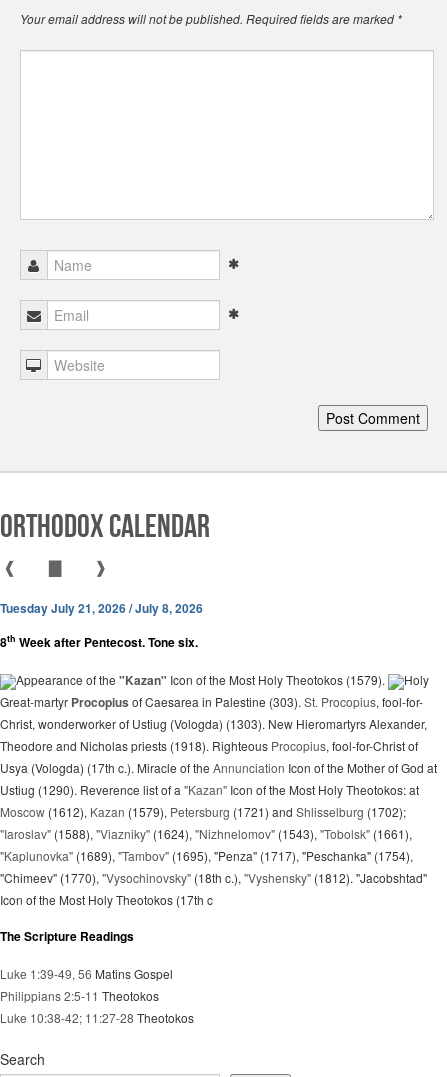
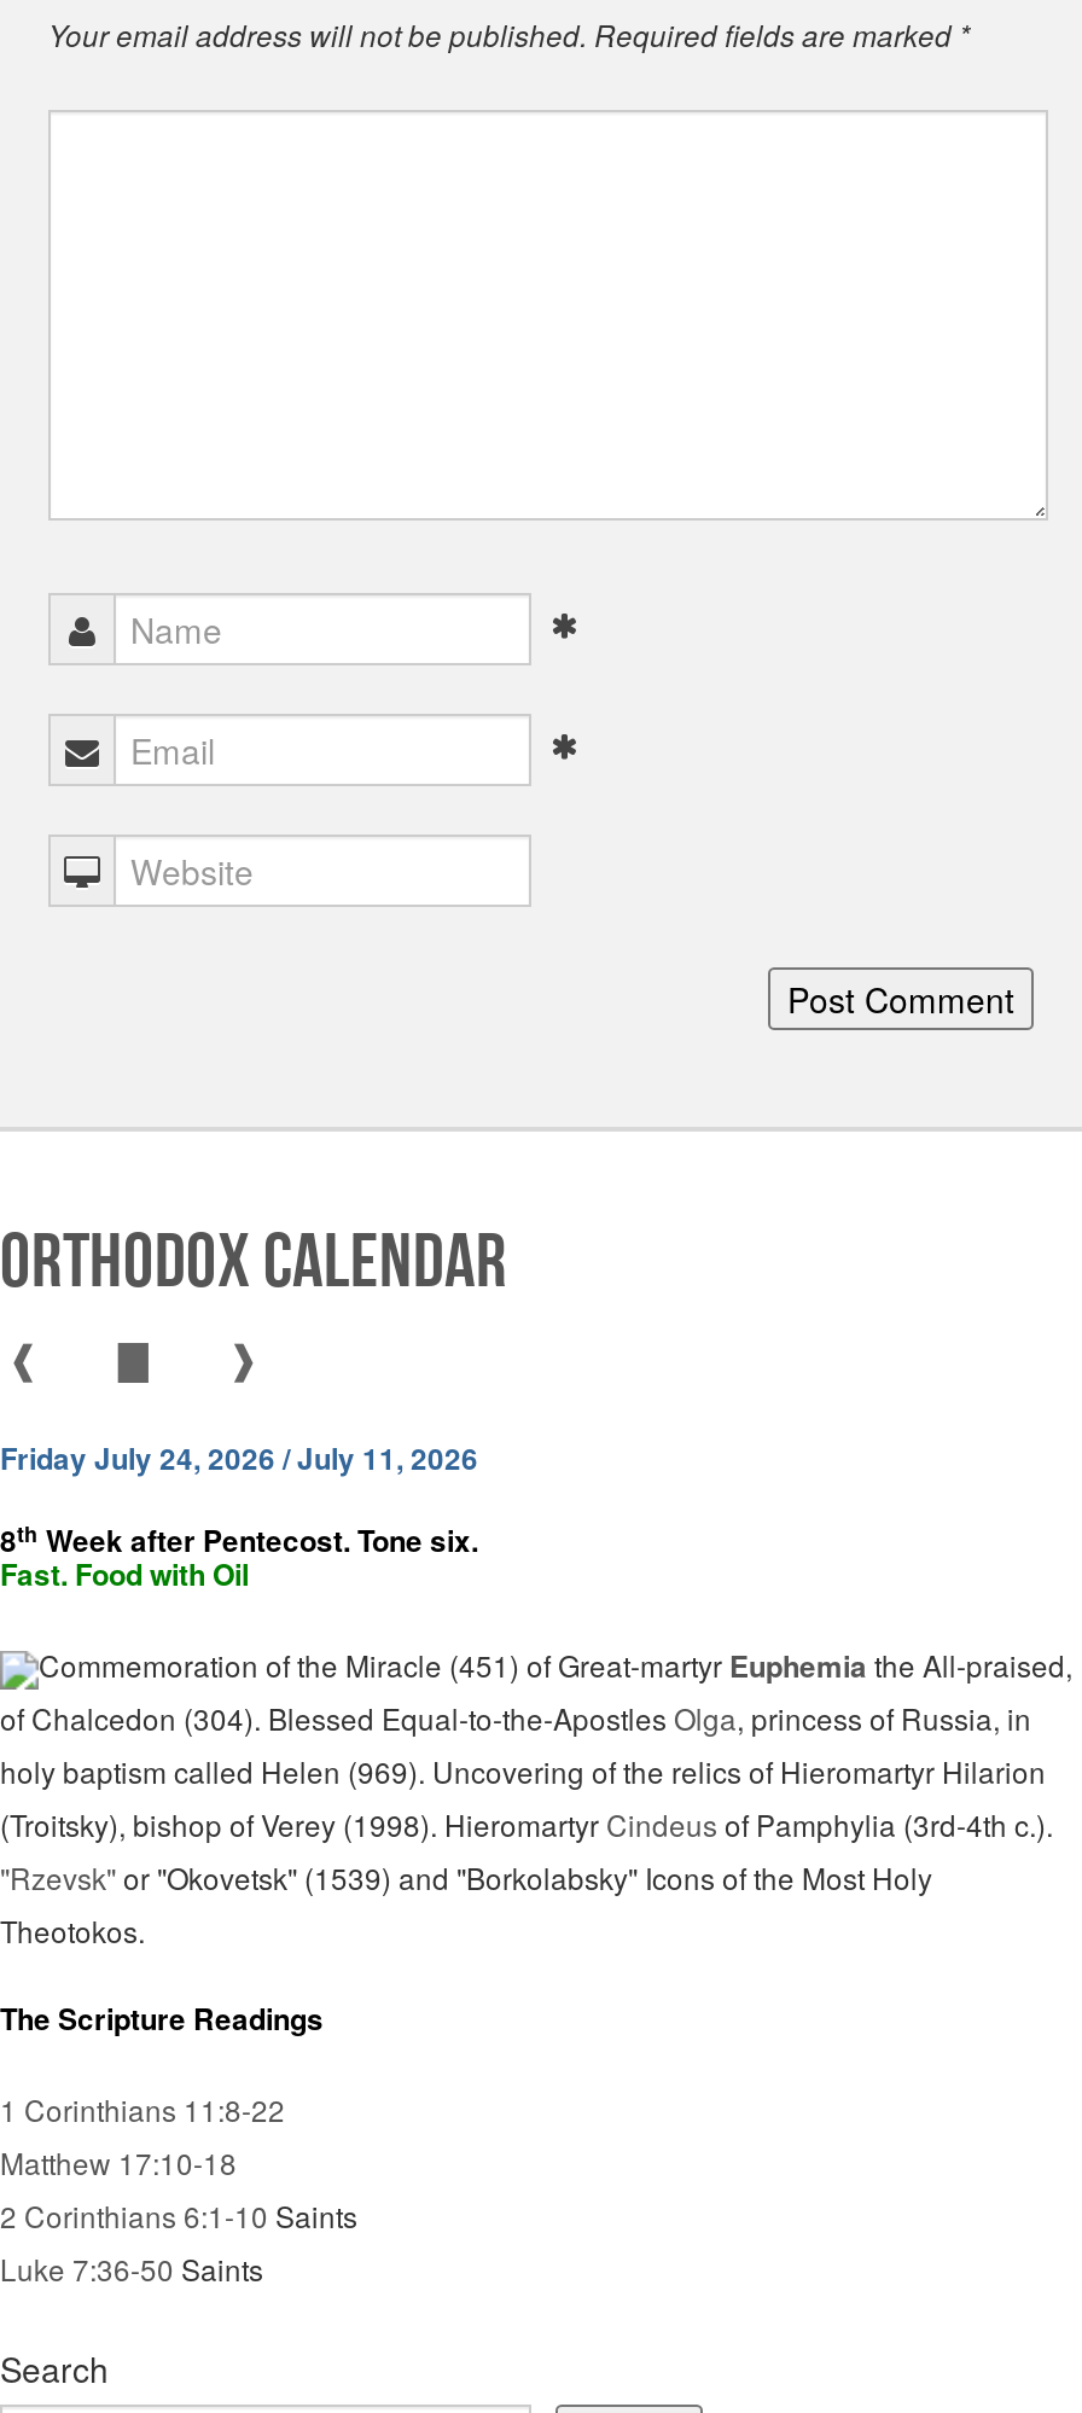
[0,599,203,617] Tuesday July 21, 2026 / July 8, 2026 -> [0,1436,478,1480] Friday July 24, 2026 / July 11, 2026
[0,671,437,908] Appearance of the "Kazan" Icon of the Most Holy Theotokos (1579). | Holy | Great-martyr Procopius of Caesarea in Palestine (303). St. Procopius, fool-for- | Christ, wonderworker of Ustiug (Vologda) (1303). New Hieromartyrs Alexander, | Theodore and Nicholas priests (1918). Righteous Procopius, fool-for-Christ of | Usya (Vologda) (17th c.). Miracle of the Annunciation Icon of the Mother of God at | Ustiug (1290). Reverence list of a "Kazan" Icon of the Most Holy Theotokos: at | Moscow (1612), Kazan (1579), Petersburg (1721) and Shlisselburg (1702); | "Iaroslav" (1588), "Viazniky" (1624), "Nizhnelomov" (1543), "Tobolsk" (1661), | "Kaplunovka" (1689), "Tambov" (1695), "Penza" (1717), "Peschanka" (1754), | "Chimeev" (1770), "Vysochinovsky" (18th c.), "Vyshensky" (1812). "Jacobshtad" | Icon of the Most Holy Theotokos (17th c -> [0,1552,1072,1951] Fast. Food with Oil | Commemoration of the Miracle (451) of Great-martyr Euphemia the All-praised, | of Chalcedon (304). Blessed Equal-to-the-Apostles Olga, princess of Russia, in | holy baptism called Helen (969). Uncovering of the relics of Hieromartyr Hilarion | (Troitsky), bishop of Verey (1998). Hieromartyr Cindeus of Pamphylia (3rd-4th c.). | "Rzevsk" or "Okovetsk" (1539) and "Borkolabsky" Icons of the Most Holy | Theotokos.
moved [0,927,134,945] -> [0,1997,324,2040]: The Scripture Readings
[0,965,194,1026] Luke 1:39-49, 56 Matins Gospel | Philippians 2:5-11 Theotokos | Luke 10:38-42; 11:27-28 Theotokos -> [0,2089,357,2289] 1 Corinthians 11:8-22 | Matthew 17:10-18 | 2 Corinthians 6:1-10 Saints | Luke 7:36-50 Saints

